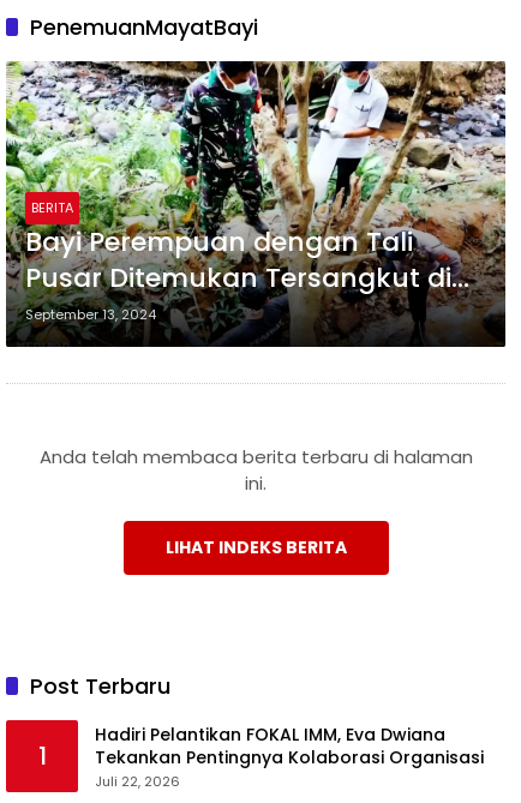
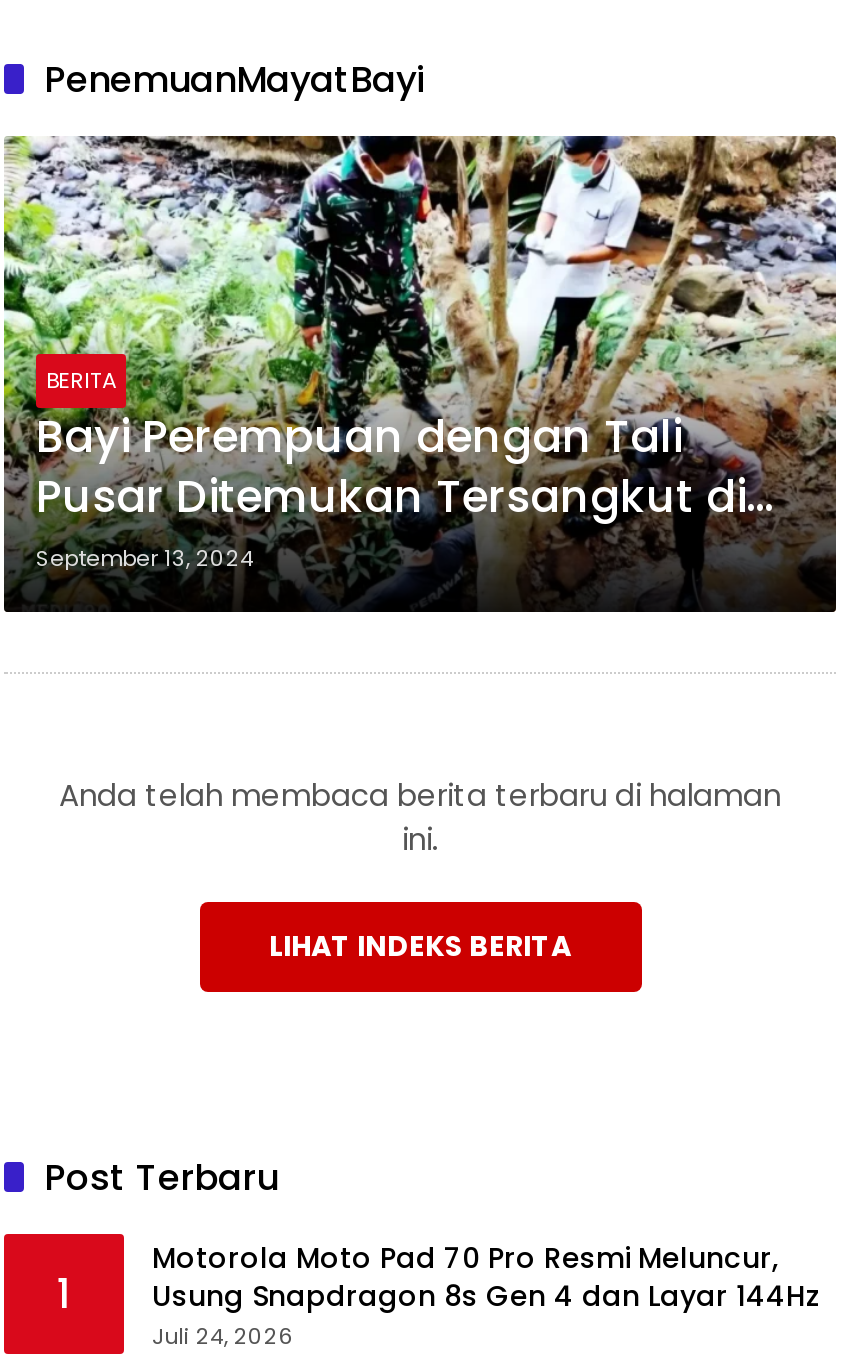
[95,722,484,791] Hadiri Pelantikan FOKAL IMM, Eva Dwiana | Tekankan Pentingnya Kolaborasi Organisasi | Juli 22, 2026 -> [152,1237,820,1351] Motorola Moto Pad 70 Pro Resmi Meluncur, | Usung Snapdragon 8s Gen 4 dan Layar 144Hz | Juli 24, 2026

